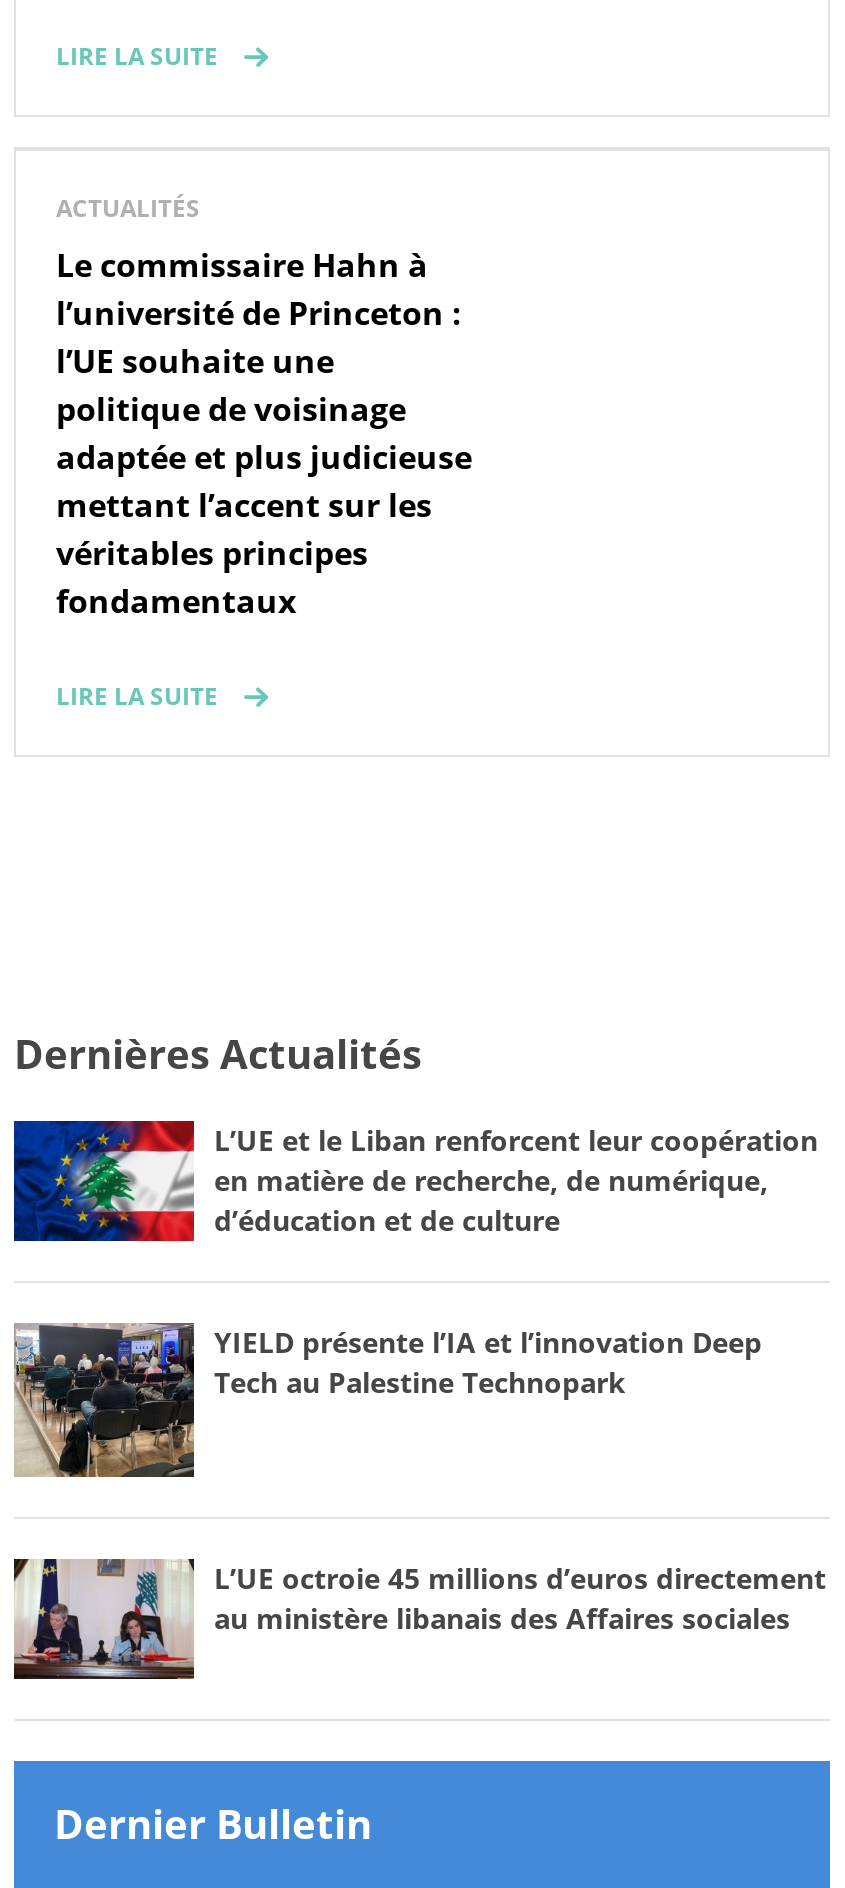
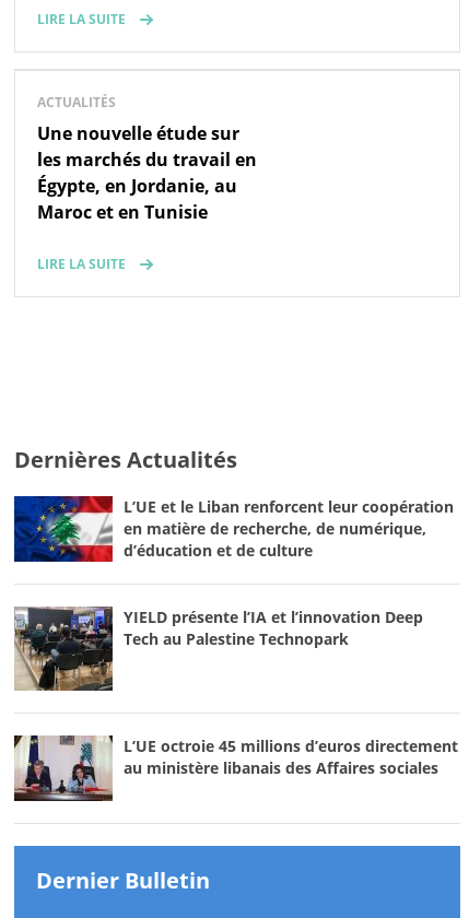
[56,244,472,624] Le commissaire Hahn à | l’université de Princeton : | l’UE souhaite une | politique de voisinage | adaptée et plus judicieuse | mettant l’accent sur les | véritables principes | fondamentaux -> [37,122,257,225] Une nouvelle étude sur | les marchés du travail en | Égypte, en Jordanie, au | Maroc et en Tunisie

